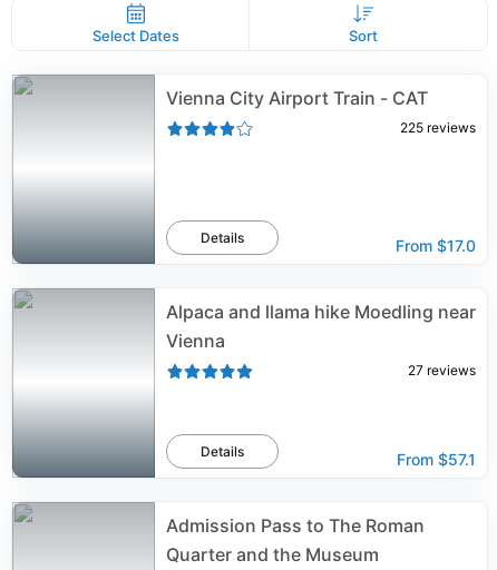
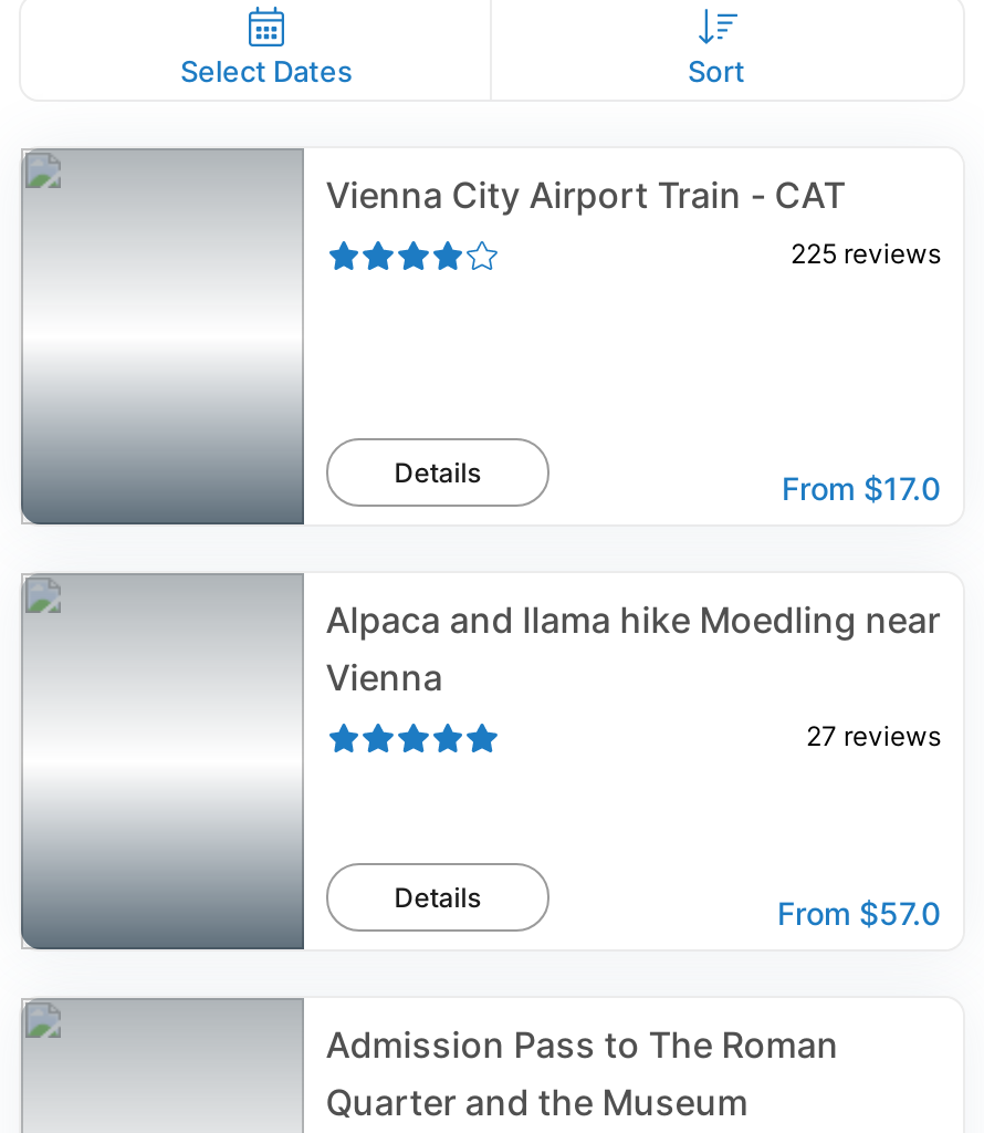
[397,450,476,469] From $57.1 -> [777,894,941,932] From $57.0

